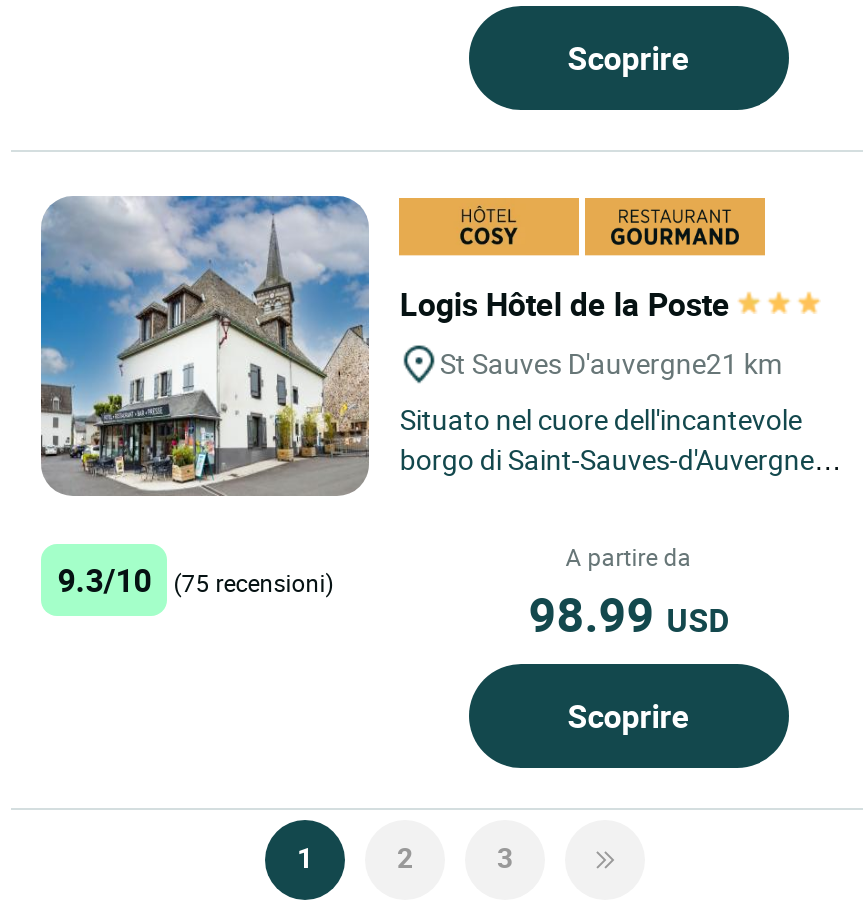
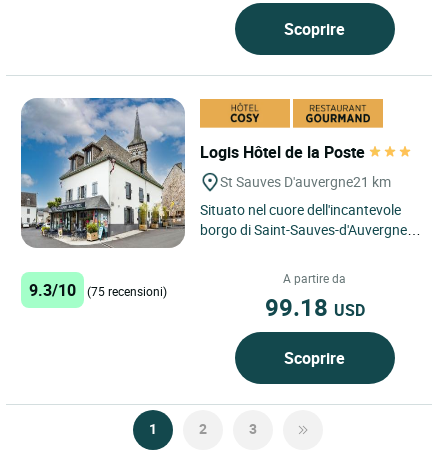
[528,583,728,647] 98.99 USD -> [265,291,365,323] 99.18 USD

